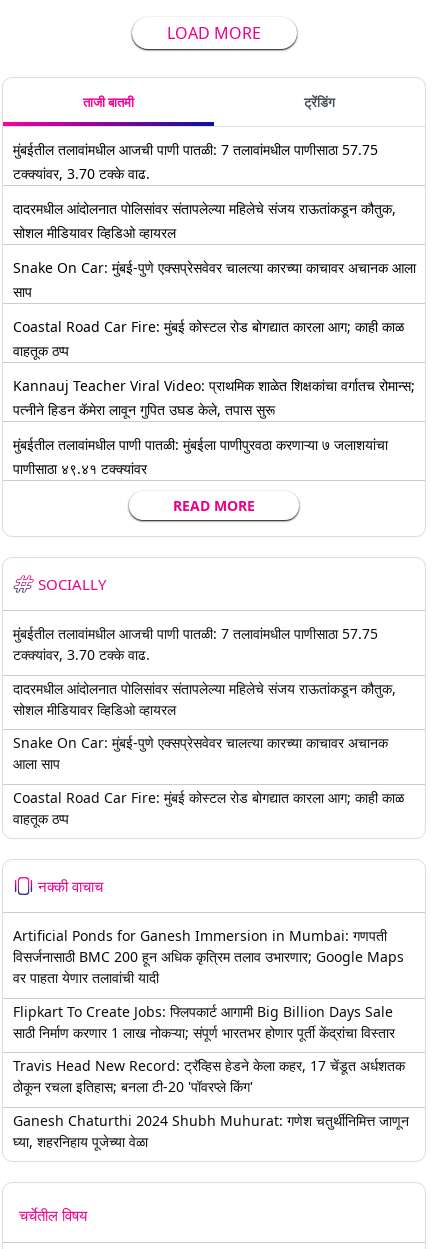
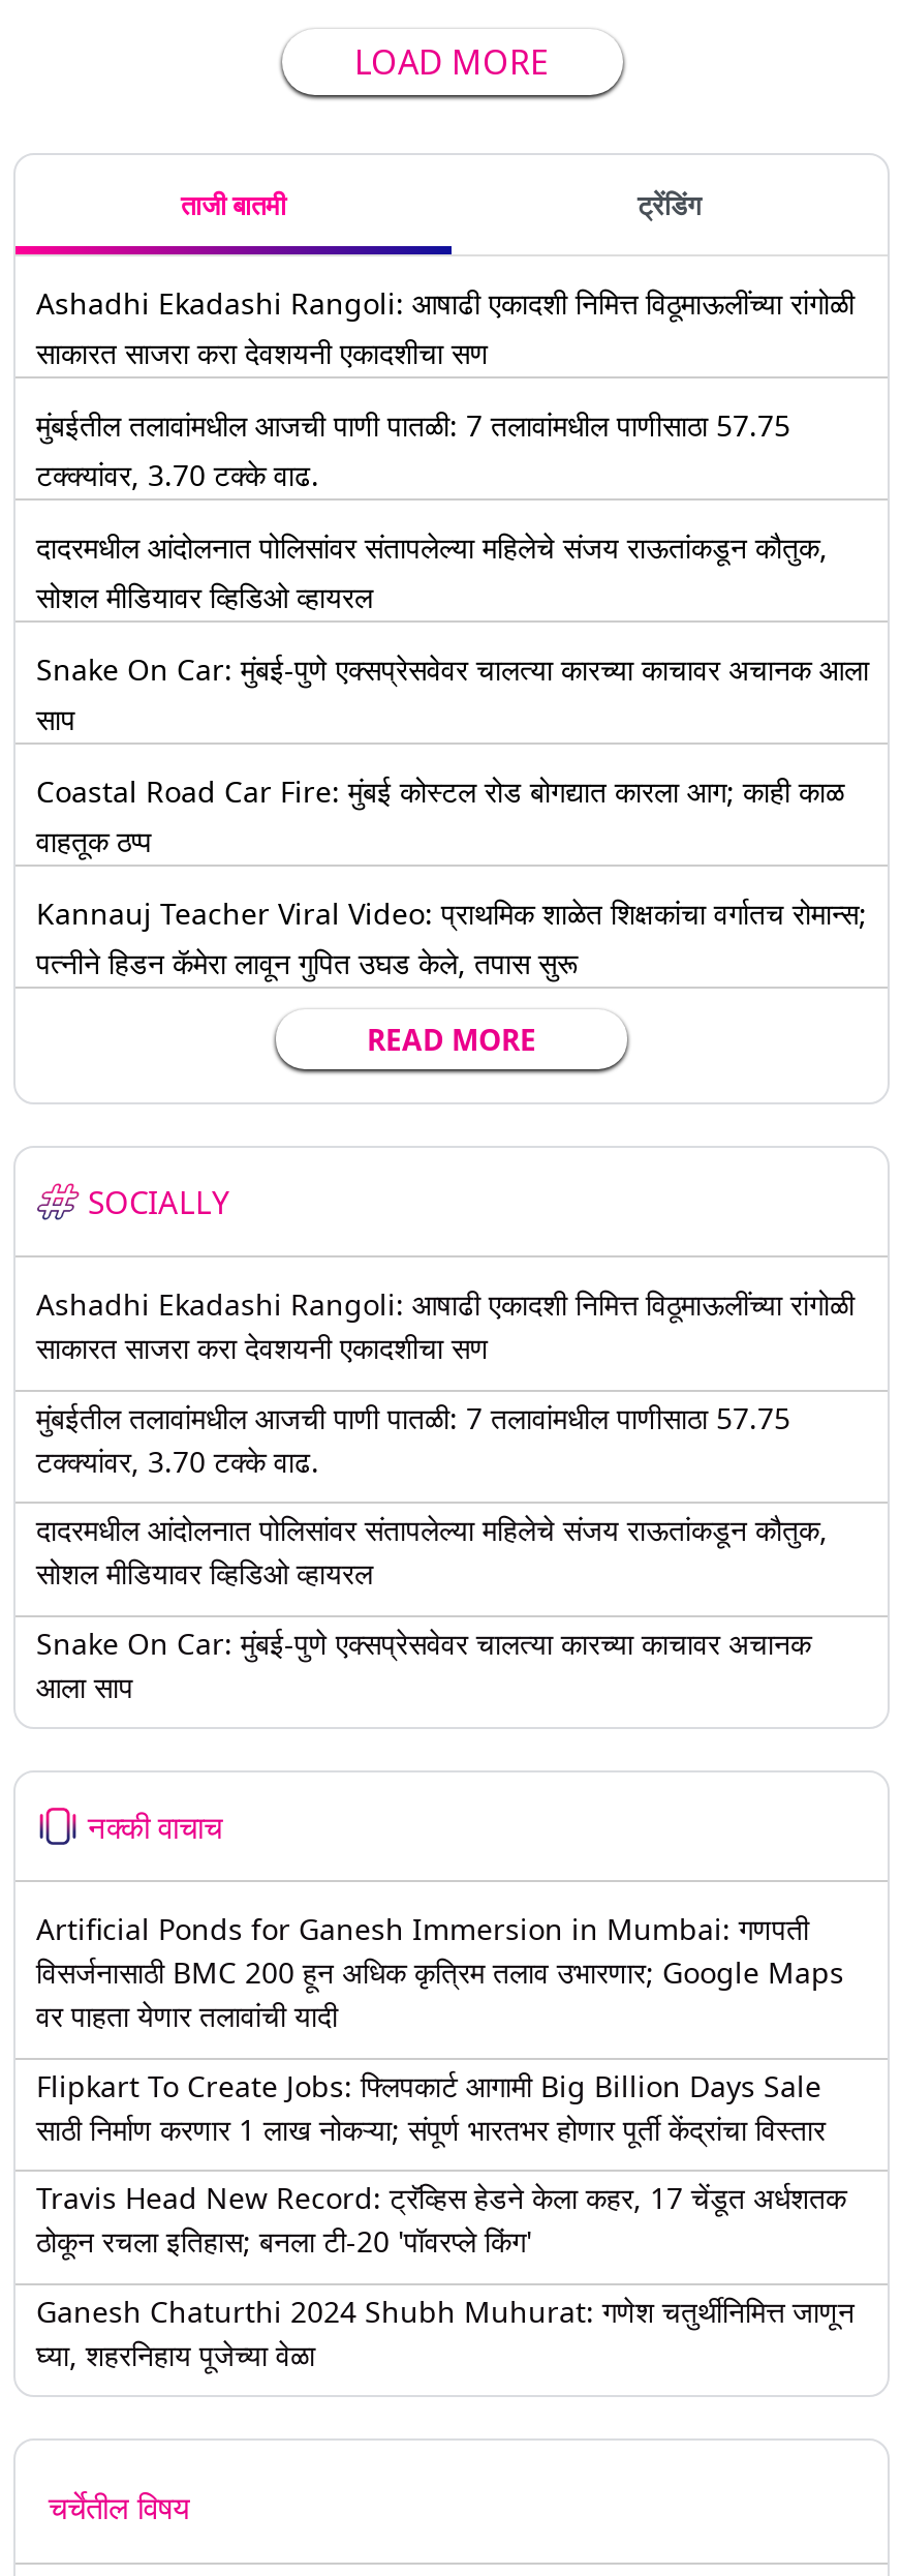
none -> [36,283,855,372] Ashadhi Ekadashi Rangoli: आषाढी एकादशी निमित्त विठूमाऊलींच्या रांगोळी | साकारत साजरा करा देवशयनी एकादशीचा सण
moved [13,140,416,419] -> [36,405,869,982]: मुंबईतील तलावांमधील आजची पाणी पातळी: 7 तलावांमधील पाणीसाठा 57.75 | टक्क्यांवर, 3.70 टक्के वाढ. | दादरमधील आंदोलनात पोलिसांवर संतापलेल्या महिलेचे संजय राऊतांकडून कौतुक, | ... | Kannauj Teacher Viral Video: प्राथमिक शाळेत शिक्षकांचा वर्गातच रोमान्स; | पत्नीने हिडन कॅमेरा लावून गुपित उघड केले, तपास सुरू
[13,435,388,478] मुंबईतील तलावांमधील पाणी पातळी: मुंबईला पाणीपुरवठा करणाऱ्या ७ जलाशयांचा | पाणीसाठा ४९.४१ टक्क्यांवर -> none
none -> [36,1284,855,1367] Ashadhi Ekadashi Rangoli: आषाढी एकादशी निमित्त विठूमाऊलींच्या रांगोळी | साकारत साजरा करा देवशयनी एकादशीचा सण
moved [13,624,396,773] -> [36,1397,828,1705]: मुंबईतील तलावांमधील आजची पाणी पातळी: 7 तलावांमधील पाणीसाठा 57.75 | टक्क्यांवर, 3.70 टक्के वाढ. | दादरमधील आंदोलनात पोलिसांवर संतापलेल्या महिलेचे संजय राऊतांकडून कौतुक, | सोशल मीडियावर व्हिडिओ व्हायरल | Snake On Car: मुंबई-पुणे एक्सप्रेसवेवर चालत्या कारच्या काचावर अचानक | आला साप
[13,787,404,827] Coastal Road Car Fire: मुंबई कोस्टल रोड बोगद्यात कारला आग; काही काळ | वाहतूक ठप्प -> none

